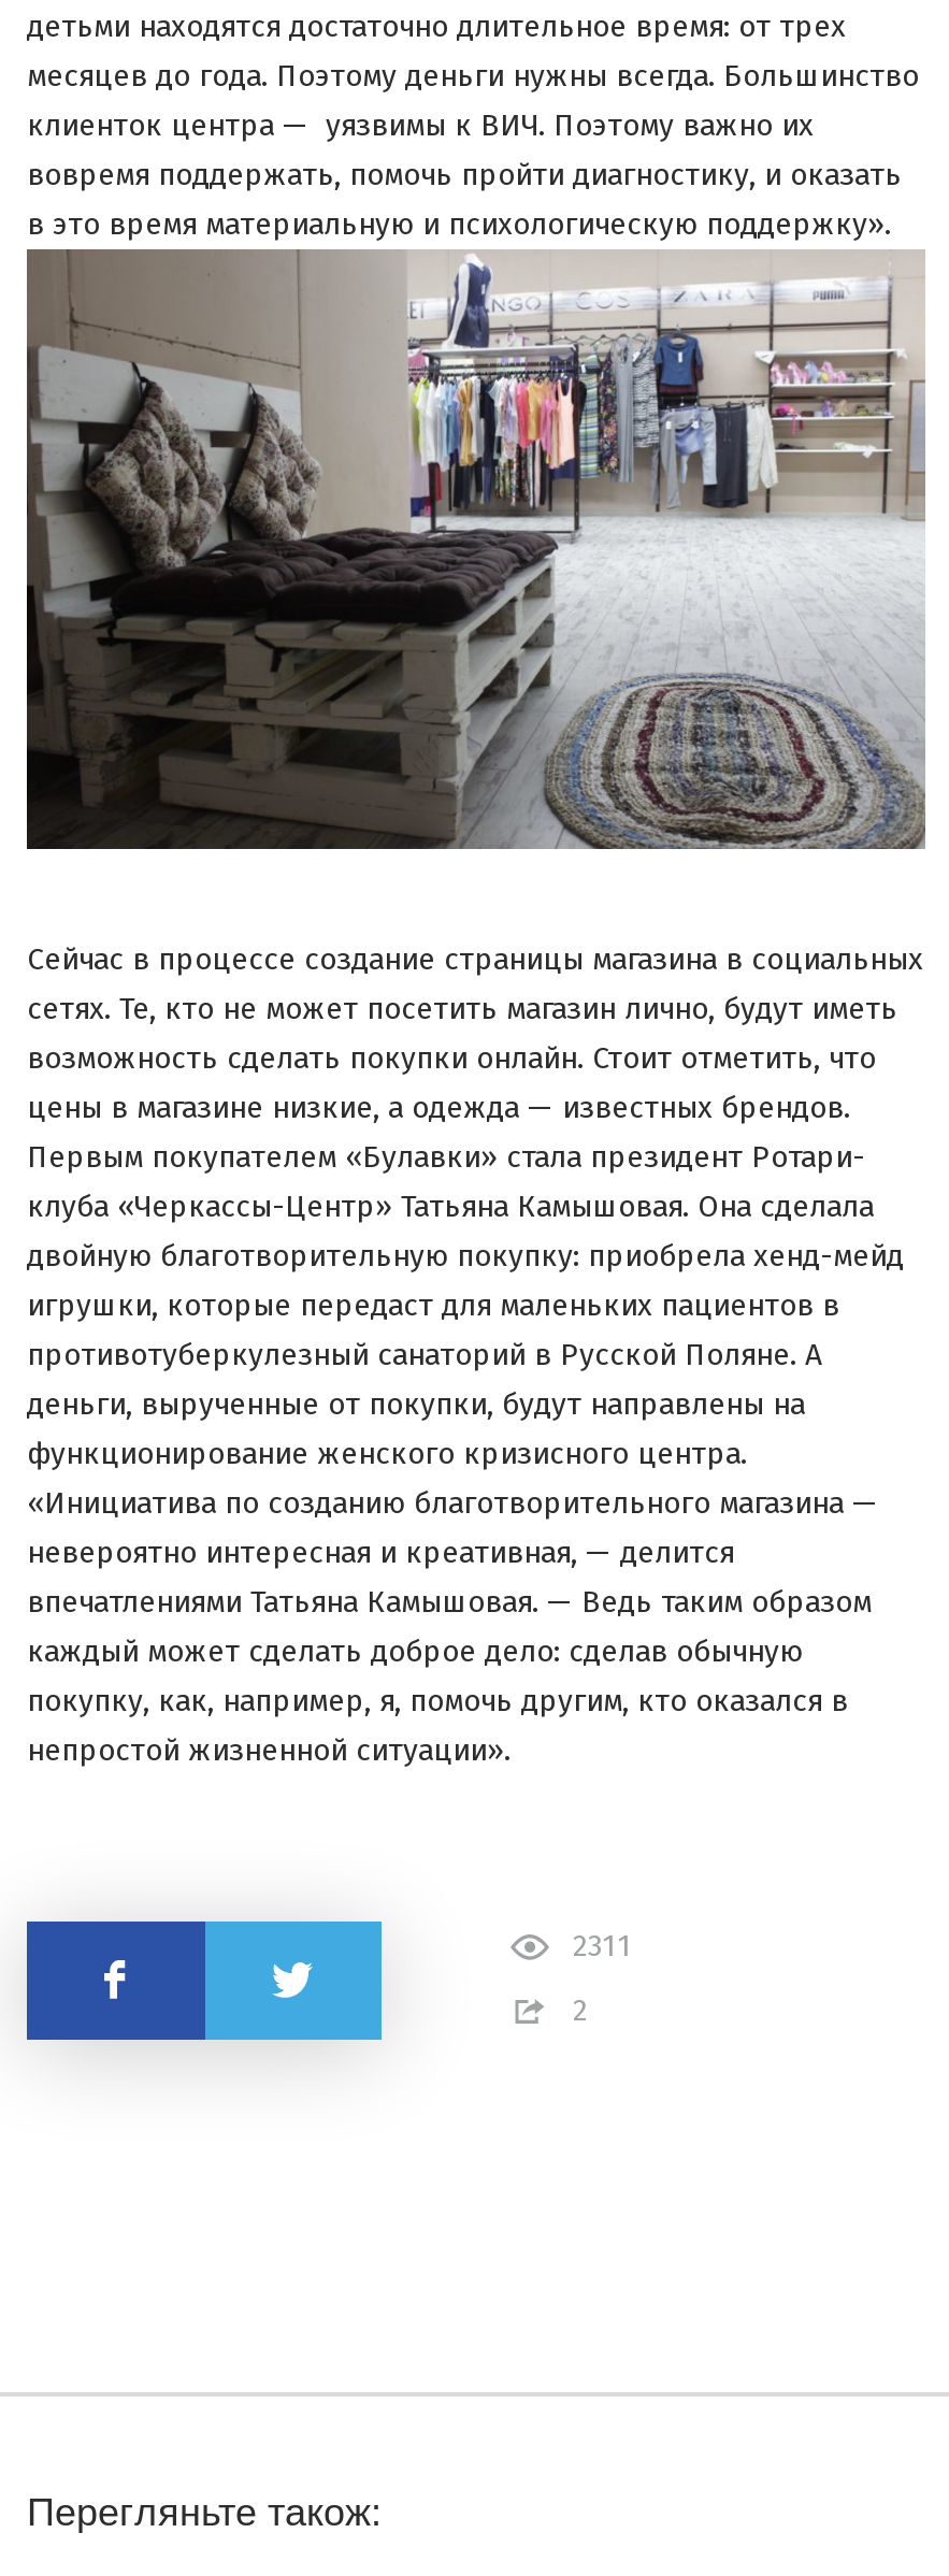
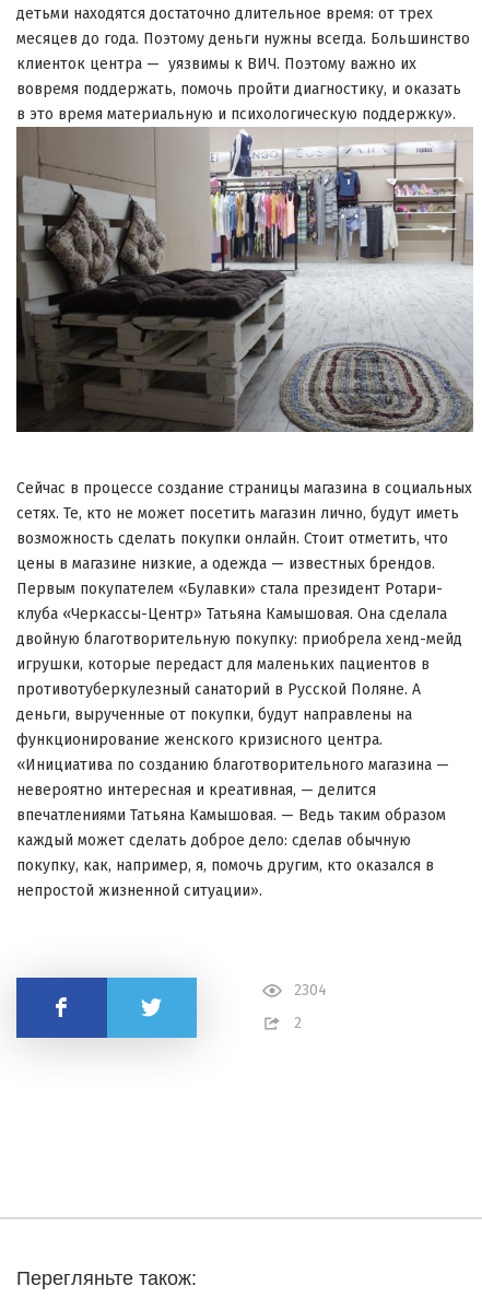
[573,1928,633,1964] 2311 -> [294,981,327,999] 2304

